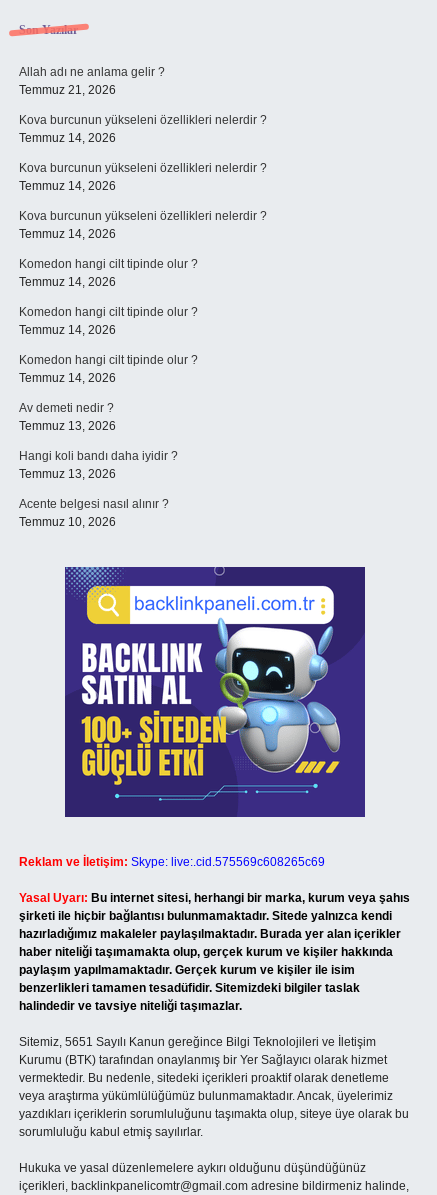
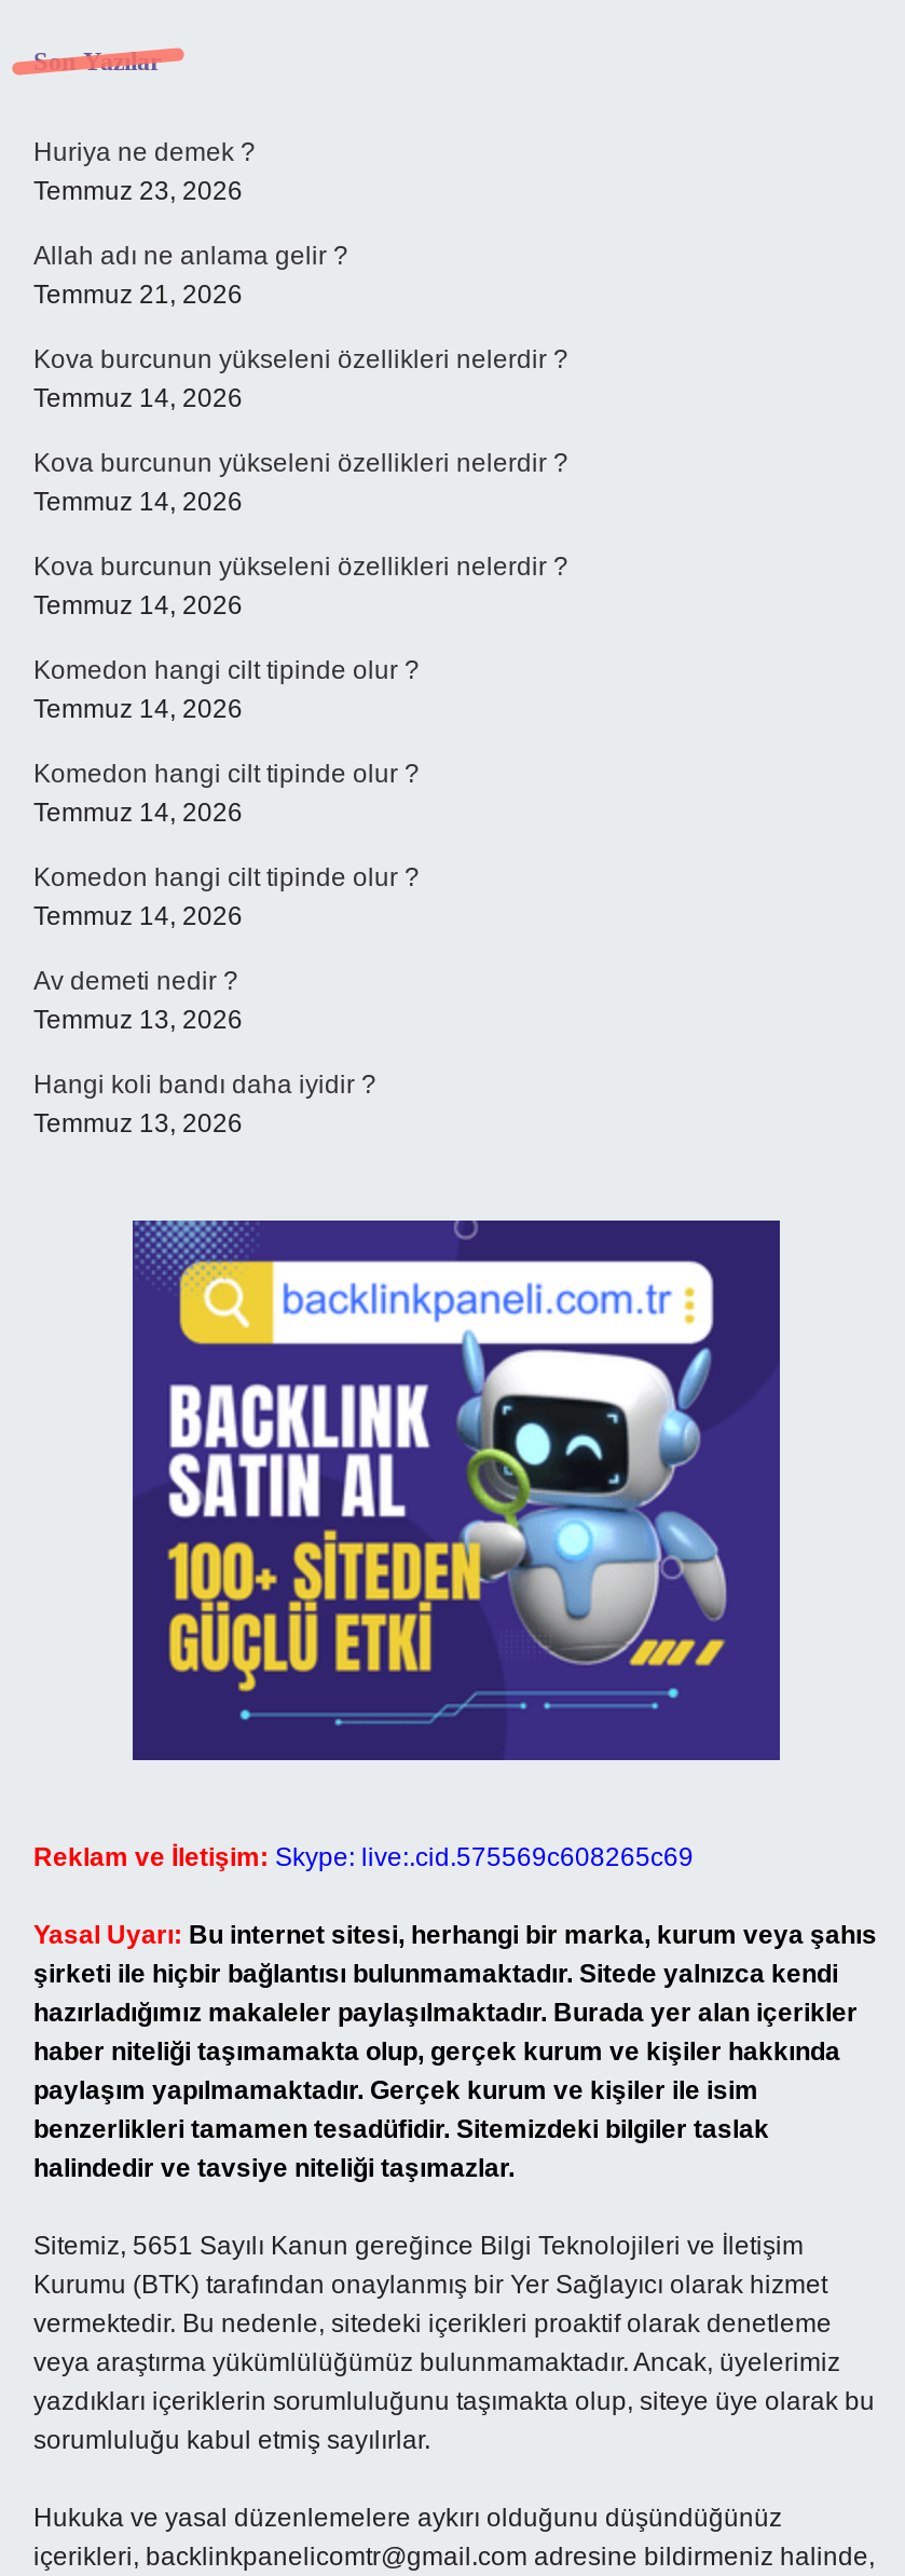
none -> [33,137,256,206] Huriya ne demek ? | Temmuz 23, 2026
moved [19,65,267,481] -> [33,241,568,1139]: Allah adı ne anlama gelir ? | Temmuz 21, 2026 | Kova burcunun yükseleni özellikleri nelerdir ? | ... | Hangi koli bandı daha iyidir ? | Temmuz 13, 2026
[19,497,169,529] Acente belgesi nasıl alınır ? | Temmuz 10, 2026 -> none

